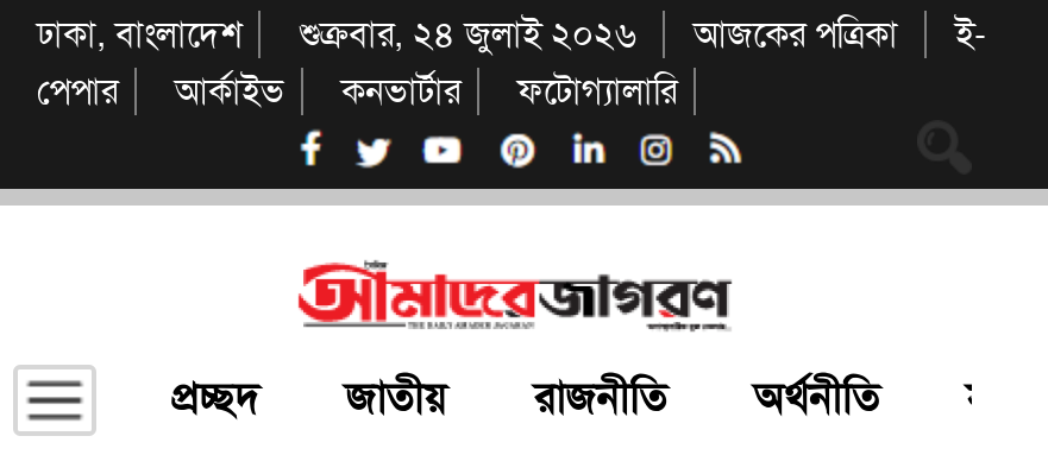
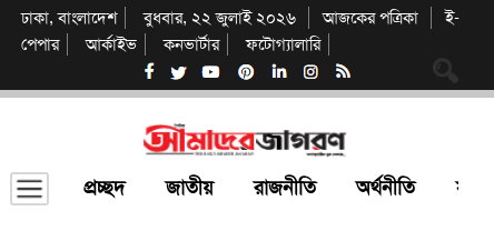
[37,11,986,58] ঢাকা, বাংলাদেশ শুক্রবার, ২৪ জুলাই ২০২৬ আজকের পত্রিকা ই- -> [21,7,460,29] ঢাকা, বাংলাদেশ বুধবার, ২২ জুলাই ২০২৬ আজকের পত্রিকা ই-

